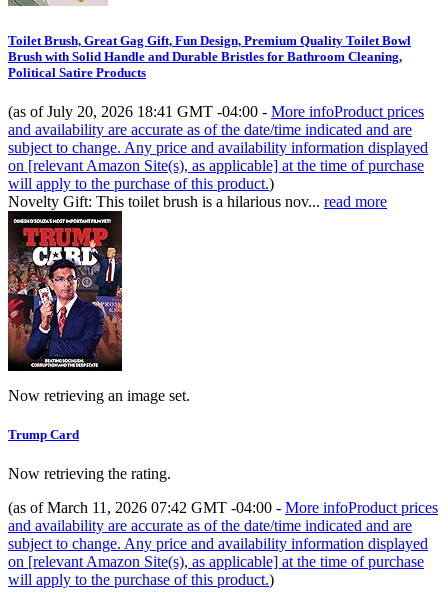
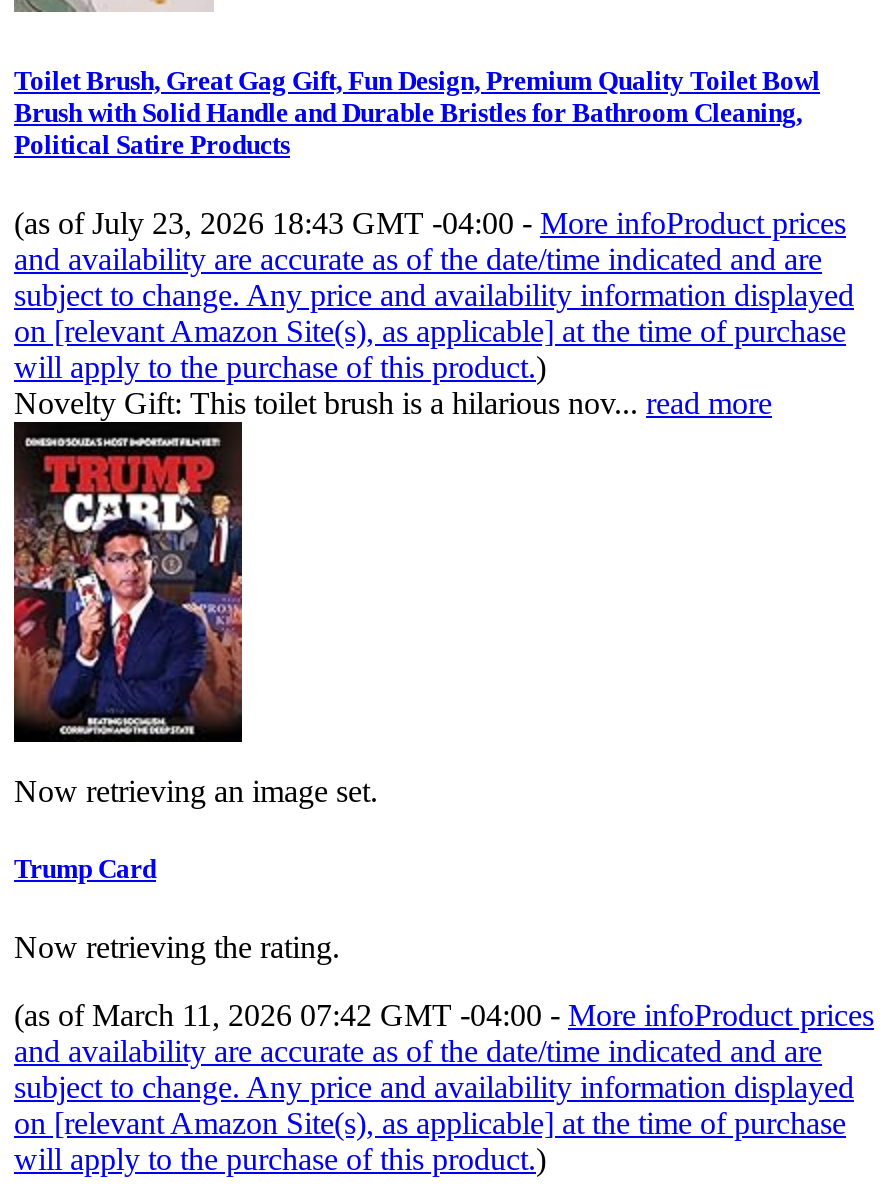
[8,103,424,120] (as of July 20, 2026 18:41 GMT -04:00 - More infoProduct prices -> [14,206,846,240] (as of July 23, 2026 18:43 GMT -04:00 - More infoProduct prices

